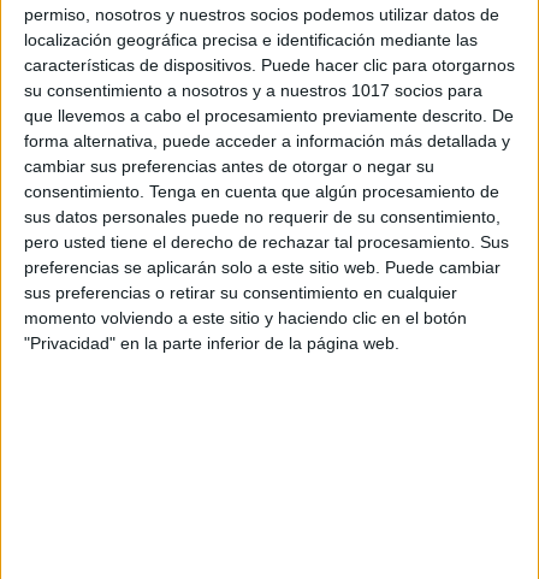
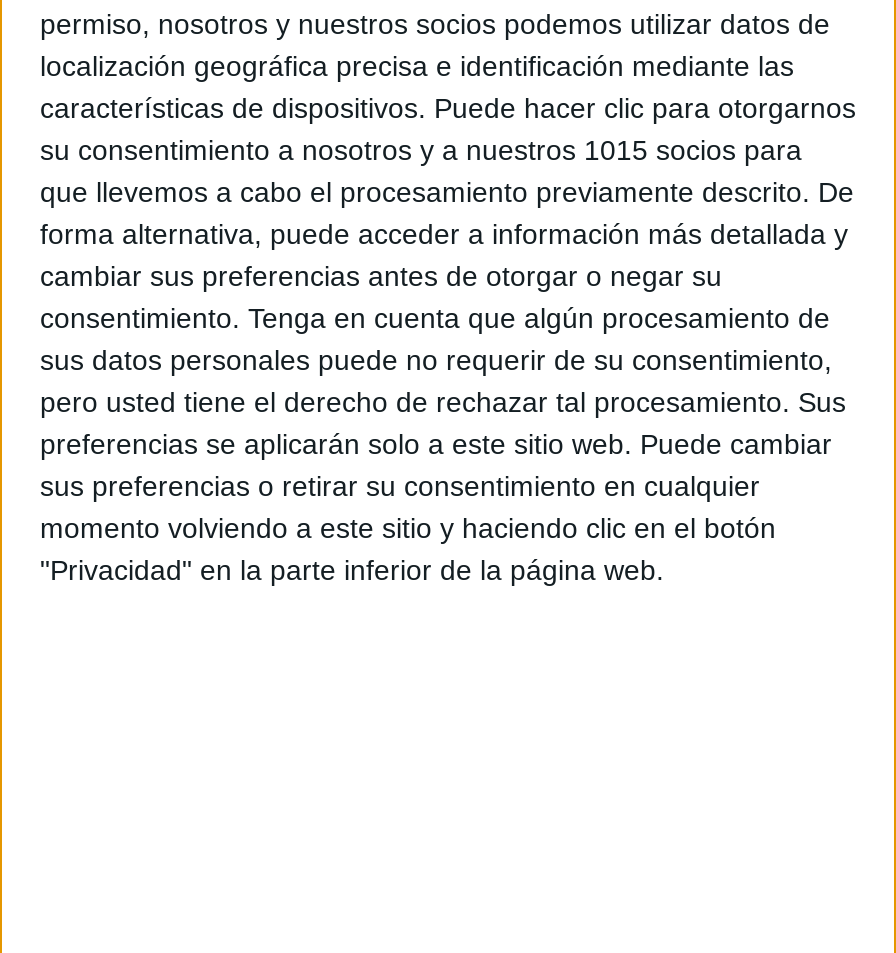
[24,80,482,99] su consentimiento a nosotros y a nuestros 1017 socios para -> [40,133,802,165] su consentimiento a nosotros y a nuestros 1015 socios para

